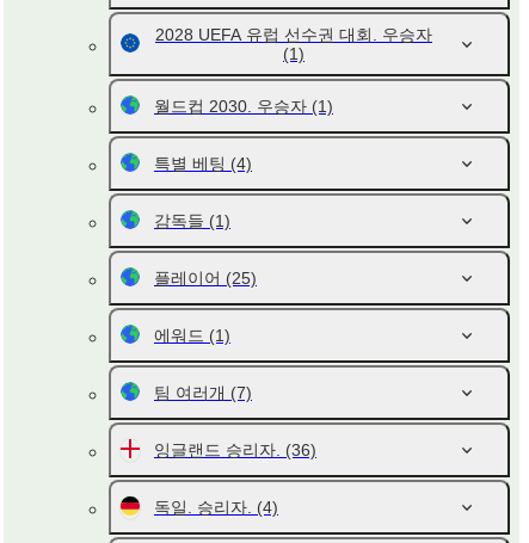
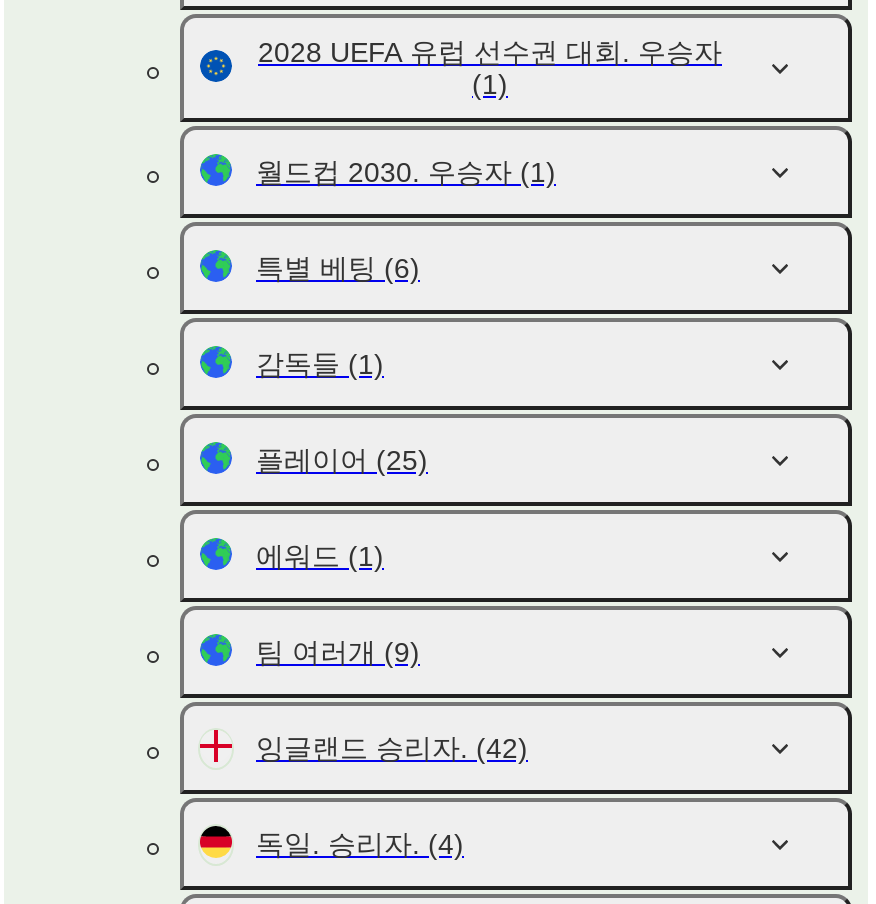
[154,154,252,173] 특별 베팅 (4) -> [256,252,420,284] 특별 베팅 (6)
[154,383,252,402] 팀 여러개 (7) -> [256,636,420,668] 팀 여러개 (9)
[154,440,316,459] 잉글랜드 승리자. (36) -> [256,732,528,764] 잉글랜드 승리자. (42)

